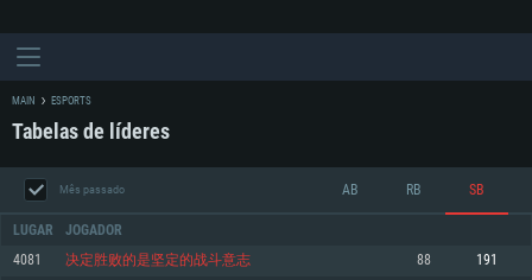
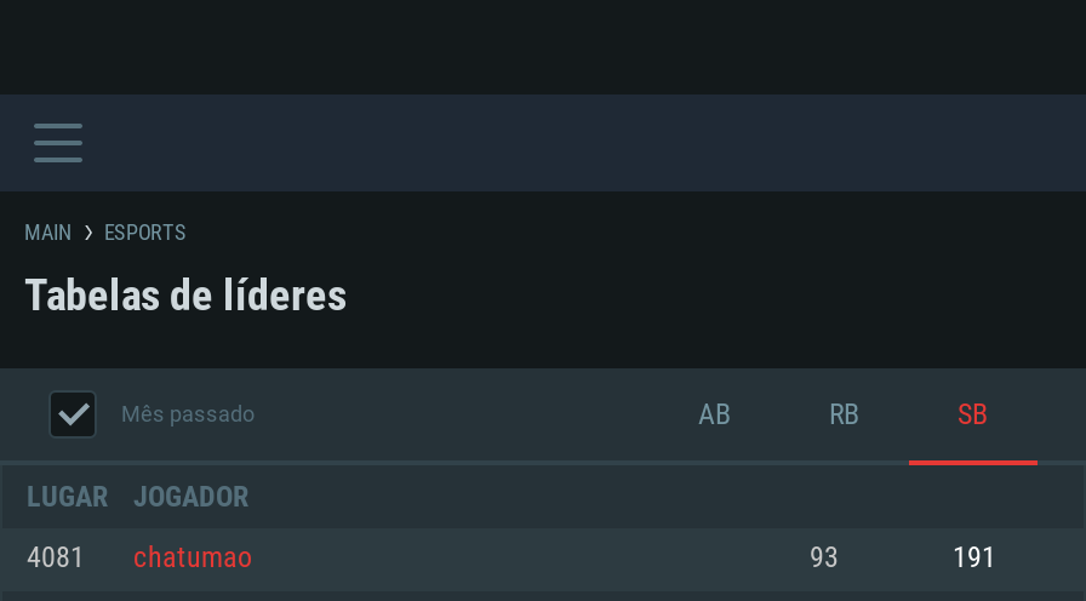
[65,254,431,267] 决定胜败的是坚定的战斗意志 | 88 -> [133,545,839,572] chatumao | 93

